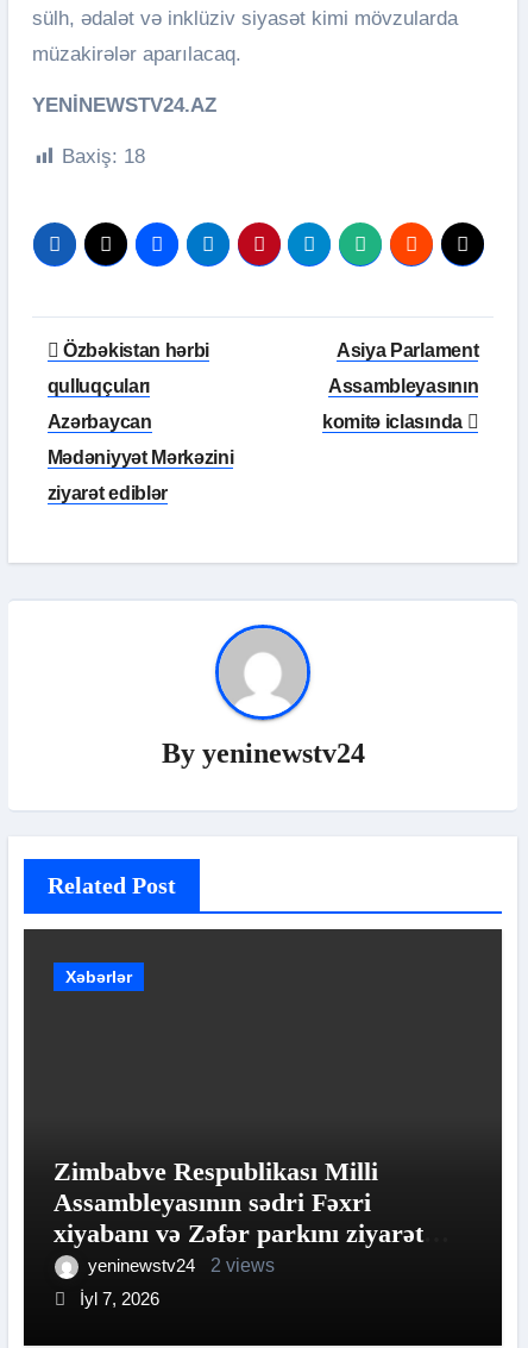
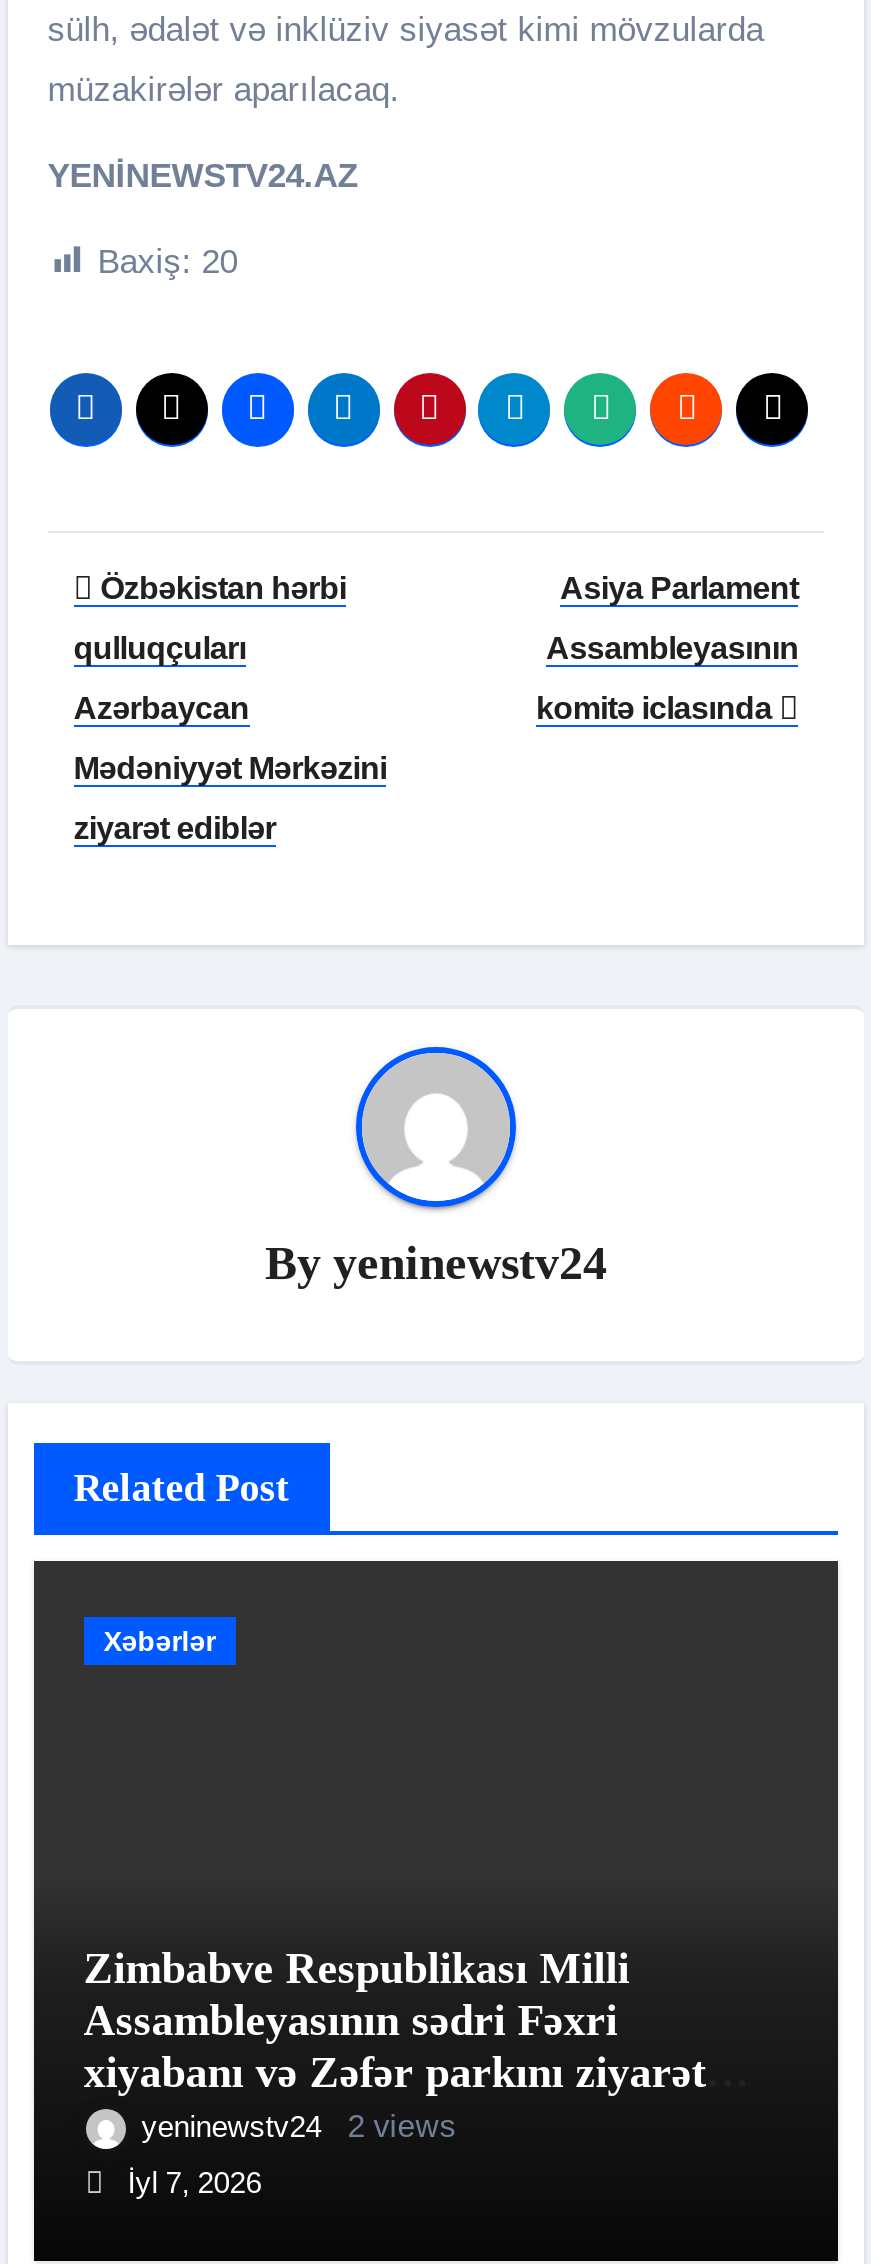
[62,146,145,168] Baxiş: 18 -> [98,243,238,281] Baxiş: 20

